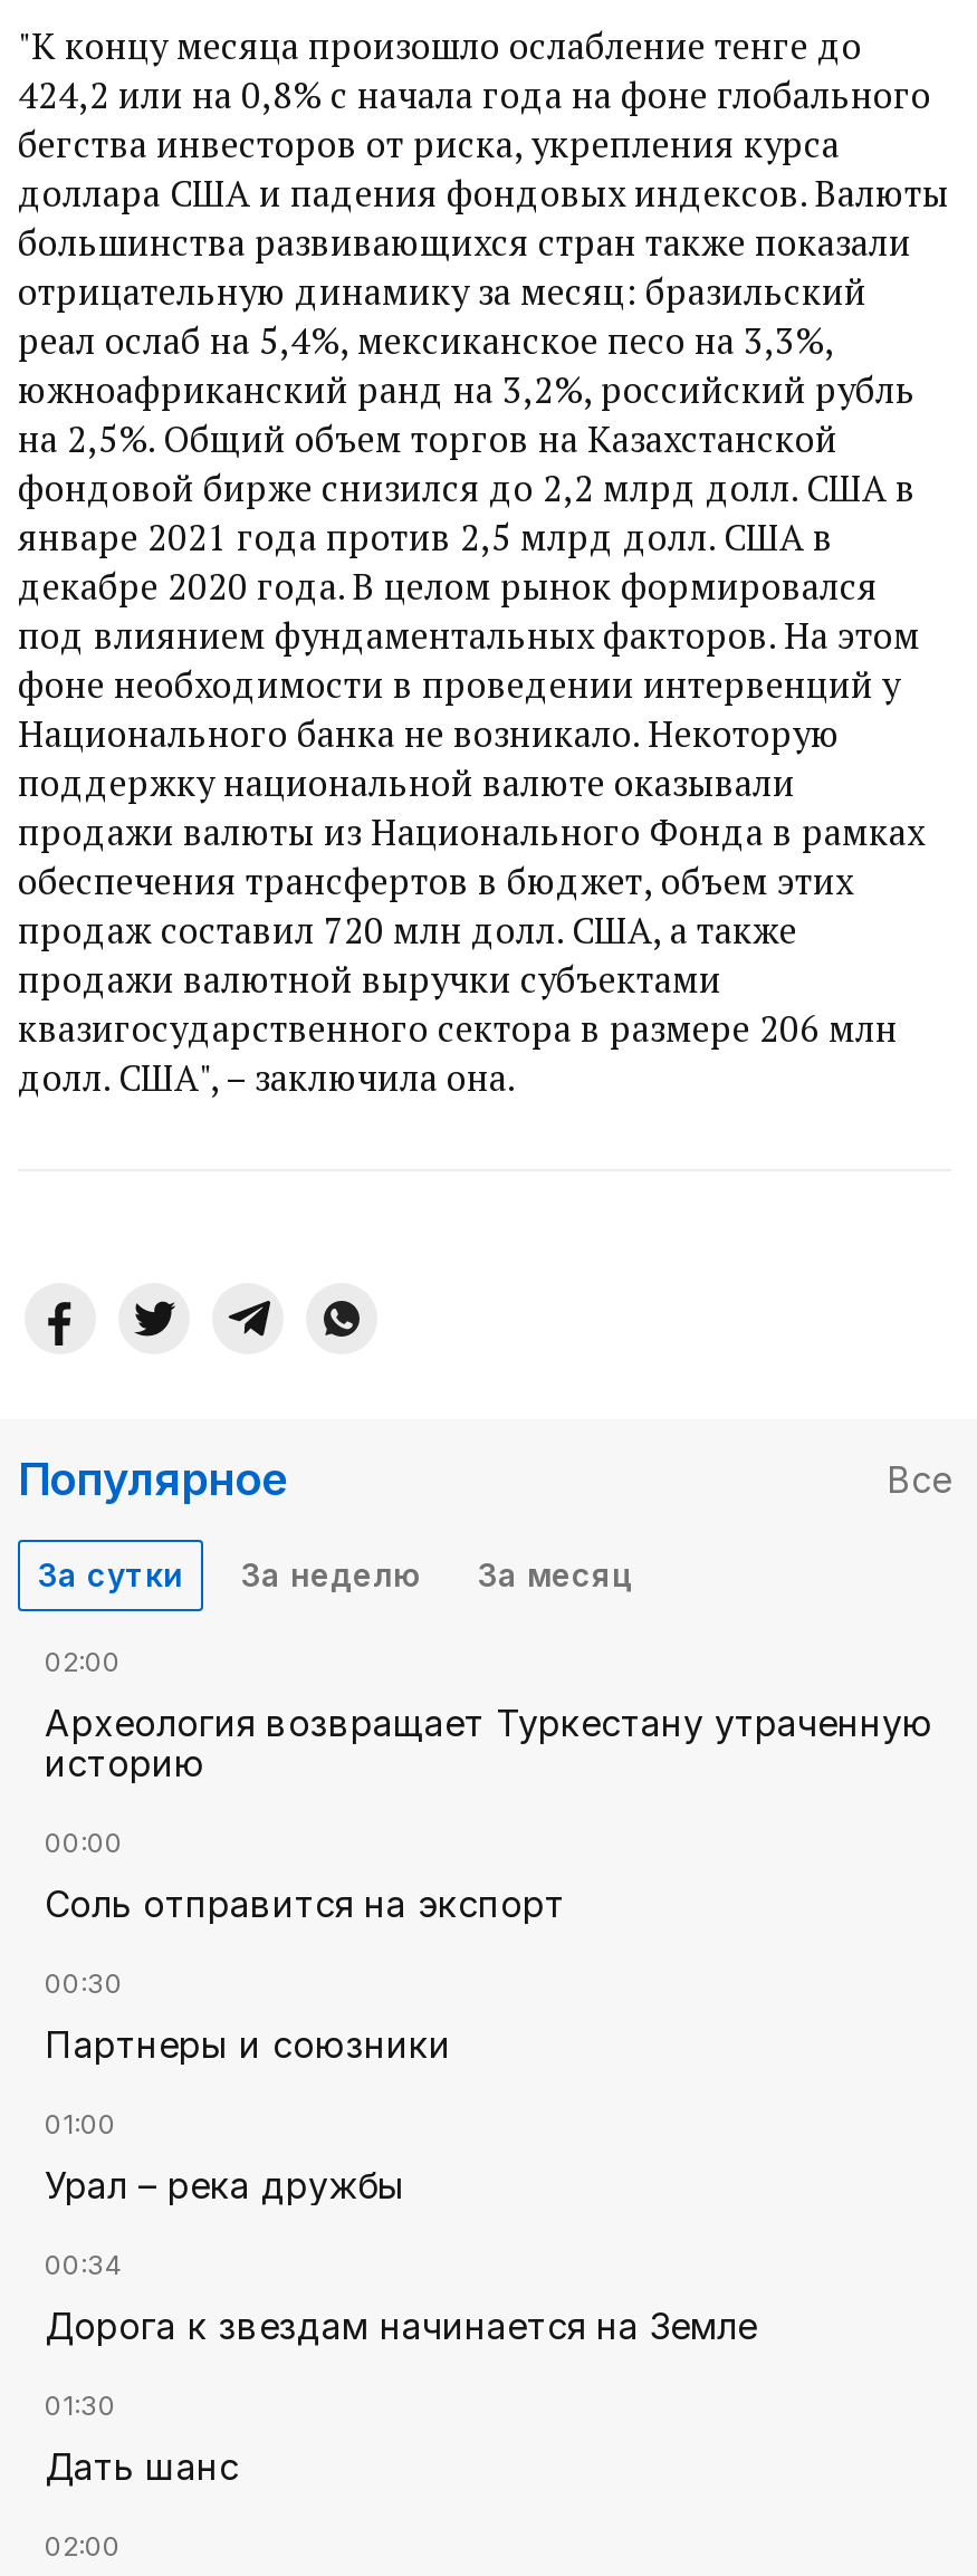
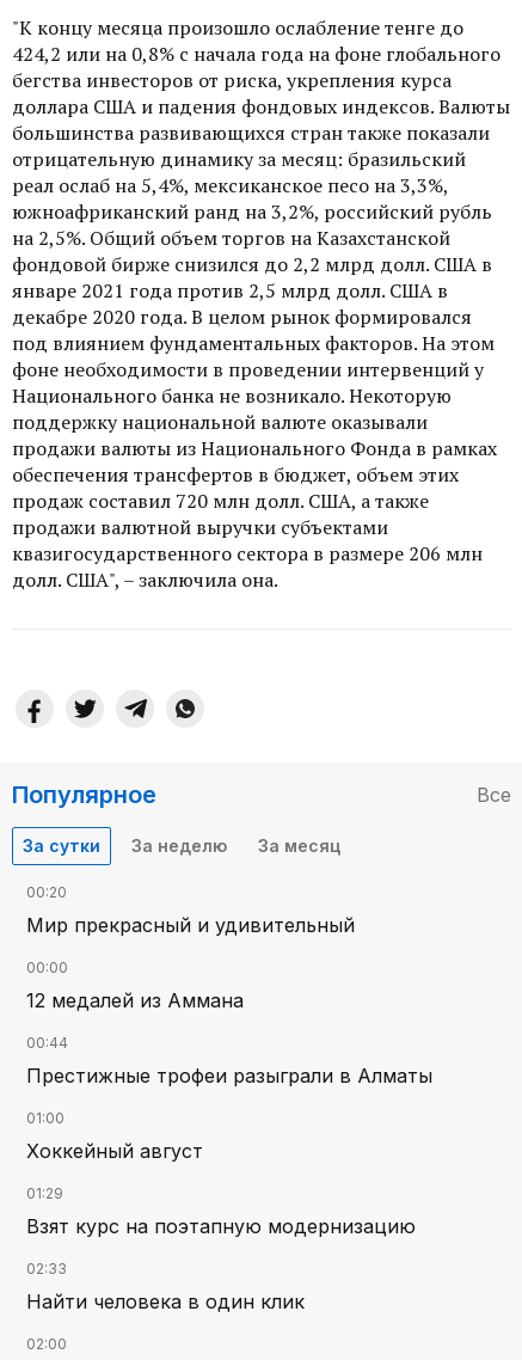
[45,1645,121,1679] 02:00 -> [26,883,67,901] 00:20
[45,1701,933,1786] Археология возвращает Туркестану утраченную | историю -> [26,913,355,937] Мир прекрасный и удивительный
[45,1882,565,1927] Соль отправится на экспорт -> [26,989,244,1012] 12 медалей из Аммана
[45,1967,123,2000] 00:30 -> [26,1034,68,1052] 00:44
[45,2023,451,2067] Партнеры и союзники -> [26,1064,432,1088] Престижные трофеи разыграли в Алматы
[45,2163,404,2208] Урал – река дружбы -> [26,1139,203,1163] Хоккейный август
[45,2248,123,2282] 00:34 -> [26,1185,63,1202] 01:29
[45,2304,757,2349] Дорога к звездам начинается на Земле -> [26,1214,416,1238] Взят курс на поэтапную модернизацию
[45,2389,116,2422] 01:30 -> [26,1260,67,1278] 02:33
[45,2445,239,2489] Дать шанс -> [26,1290,305,1314] Найти человека в один клик

